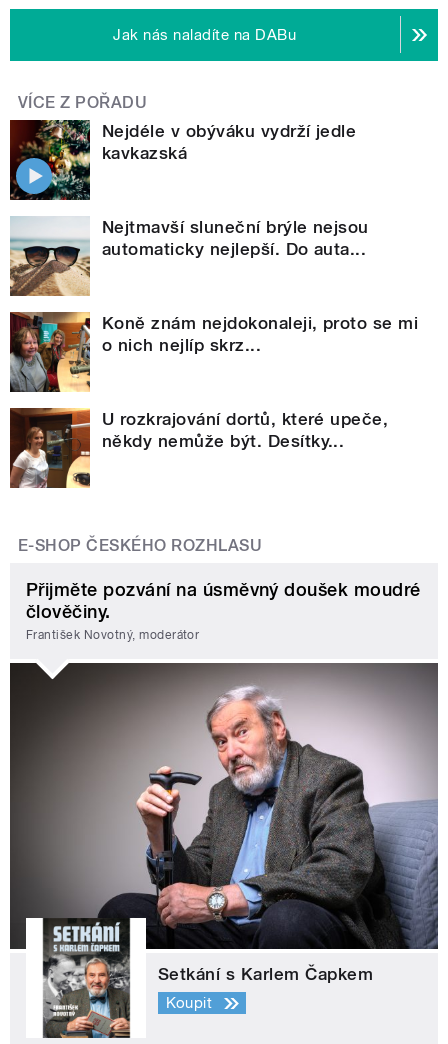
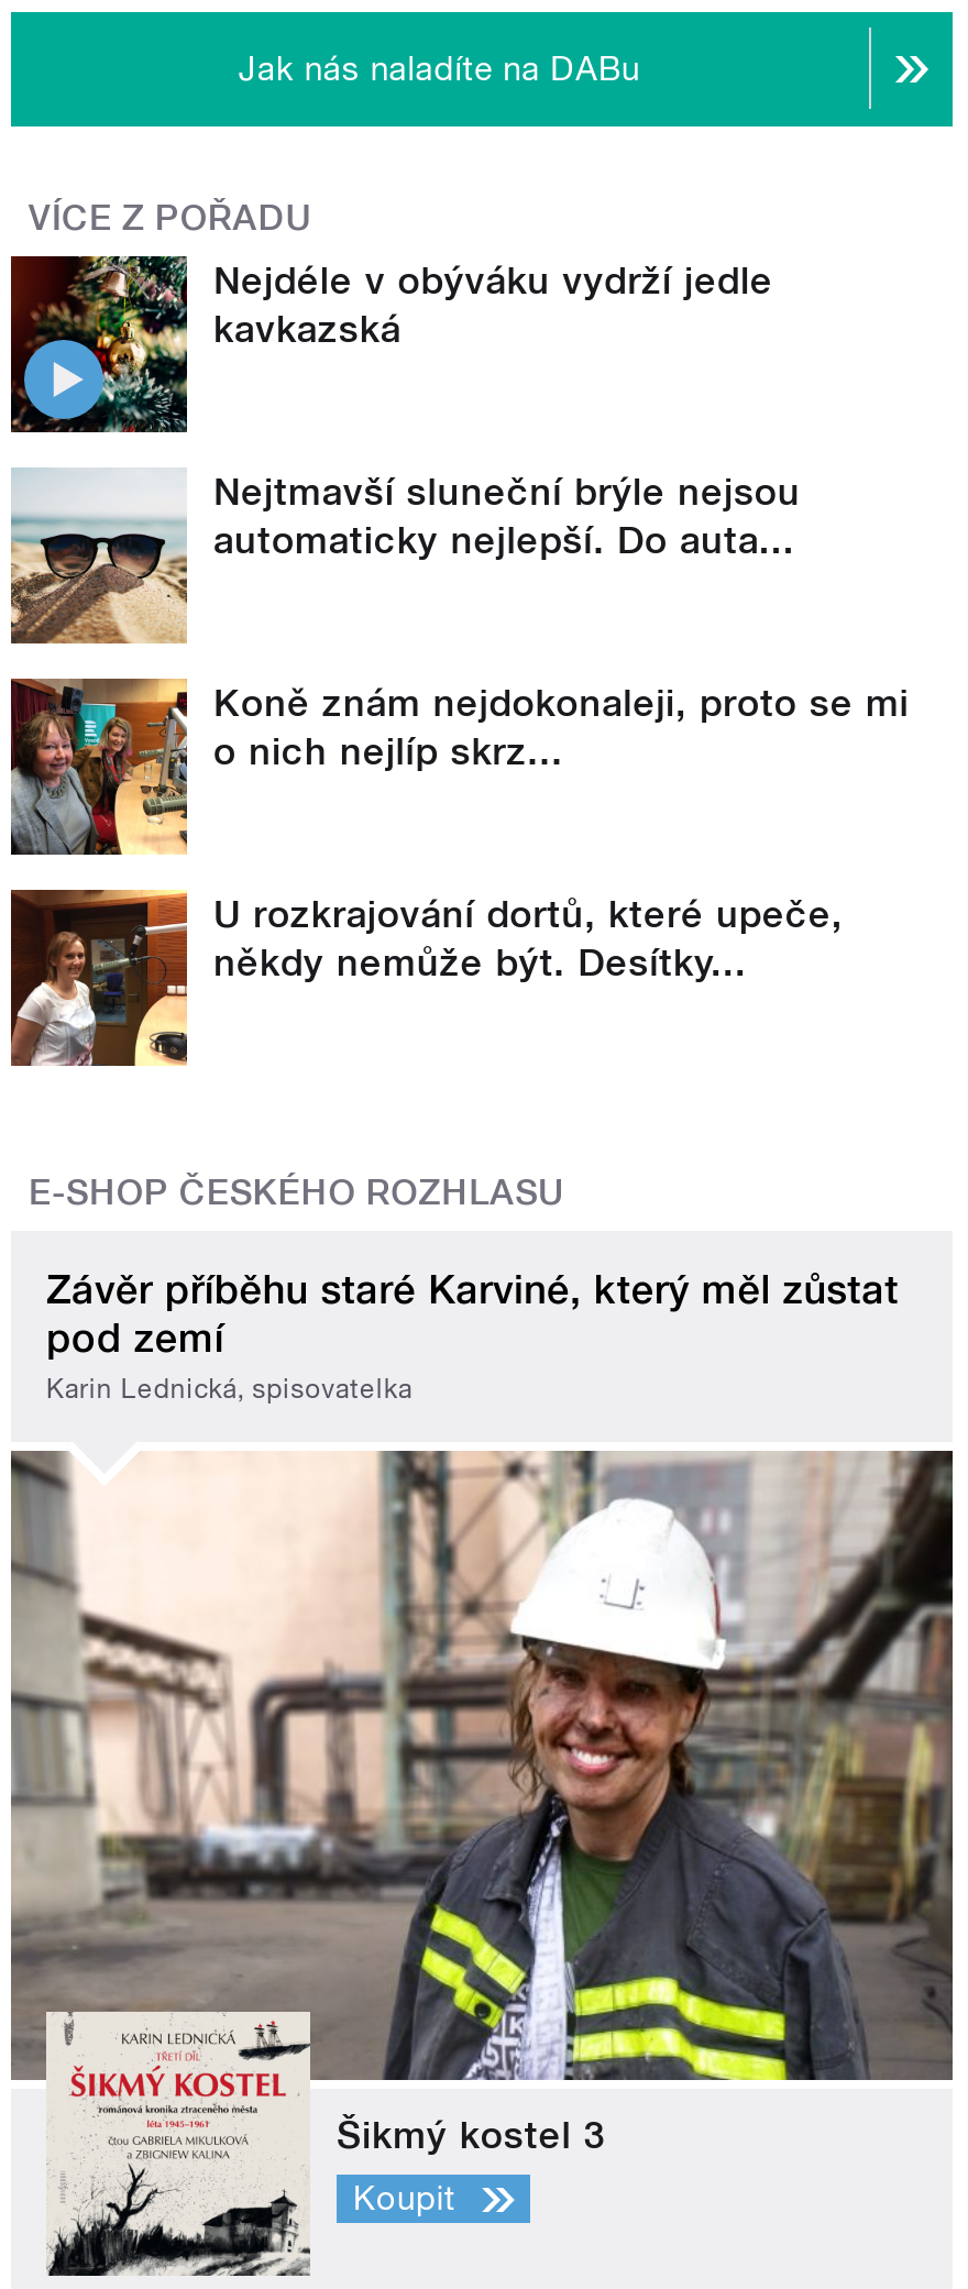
[26,579,421,642] Přijměte pozvání na úsměvný doušek moudré | člověčiny. | František Novotný, moderátor -> [46,1265,899,1405] Závěr příběhu staré Karviné, který měl zůstat | pod zemí | Karin Lednická, spisovatelka
[10,662,439,1039] [image] | Setkání s Karlem Čapkem -> [11,1451,955,2278] [image] | Šikmý kostel 3

